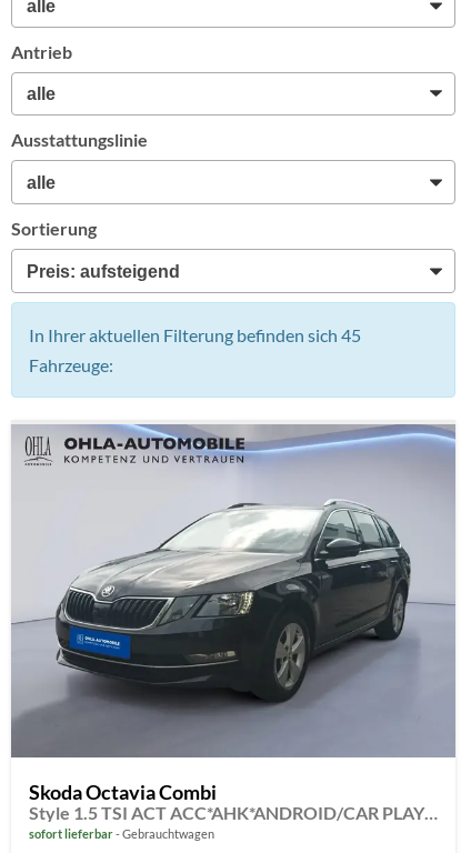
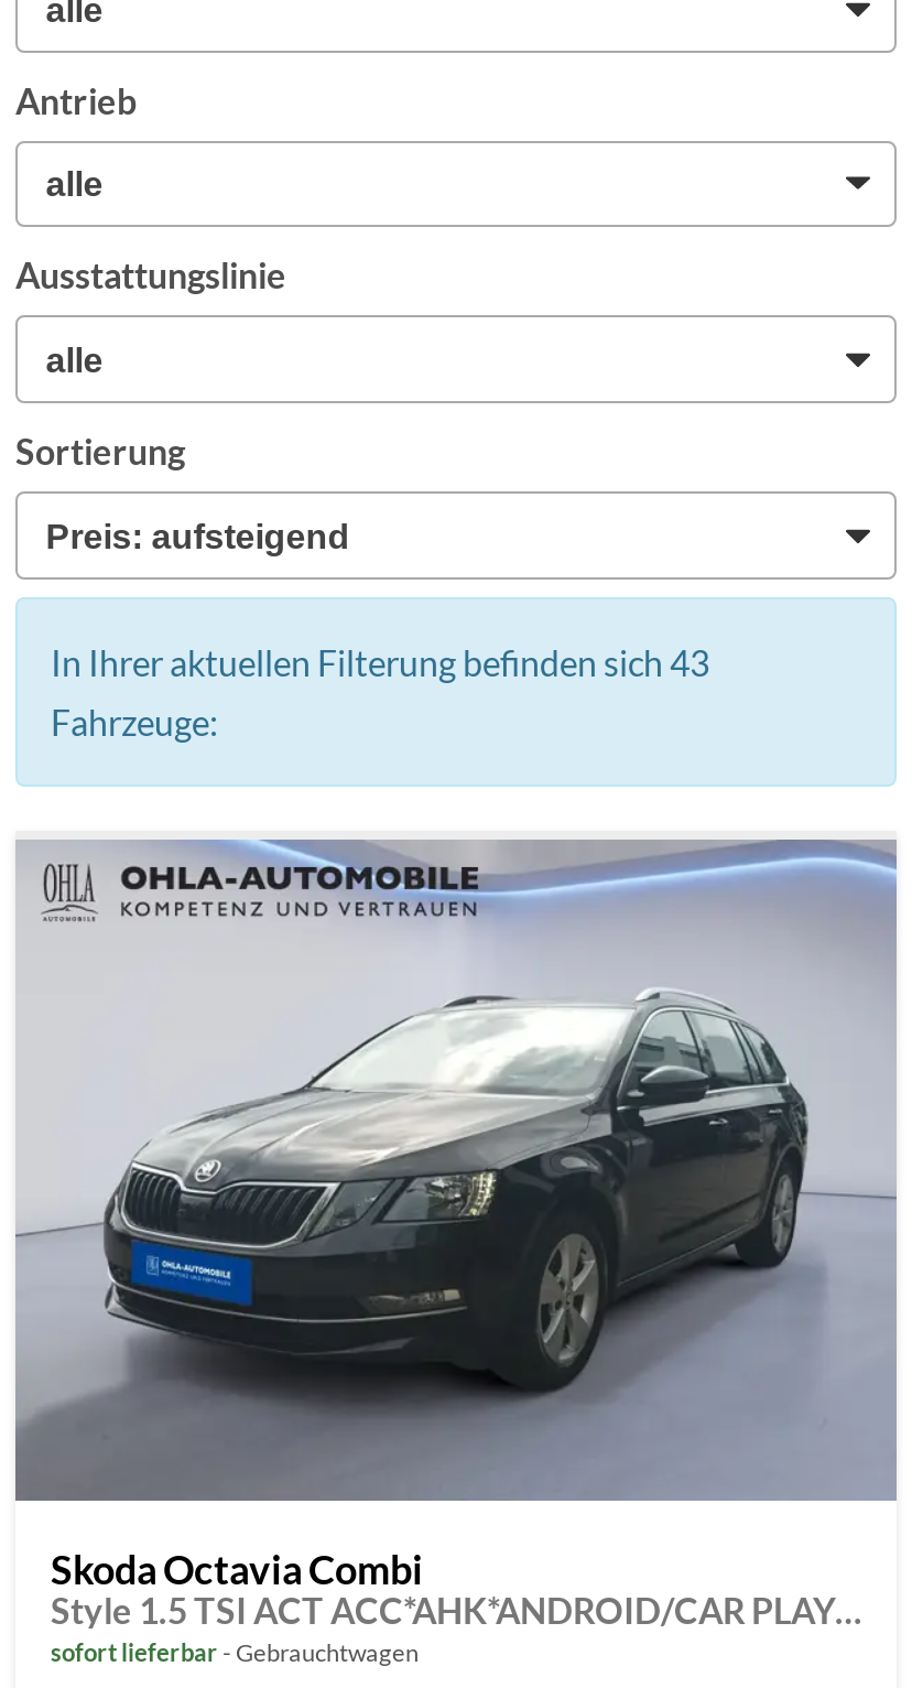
[29,324,361,345] In Ihrer aktuellen Filterung befinden sich 45 -> [51,640,709,682] In Ihrer aktuellen Filterung befinden sich 43

